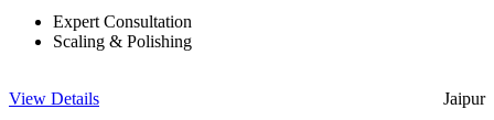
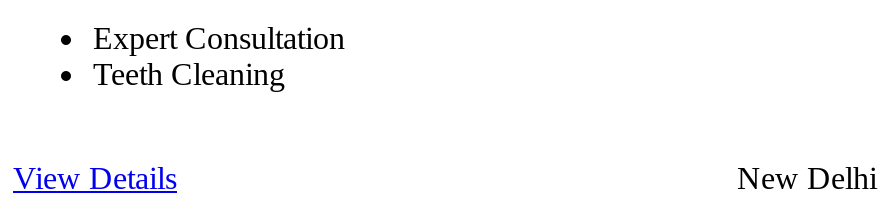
[53,32,192,50] Scaling & Polishing -> [93,57,285,91] Teeth Cleaning
[443,89,485,108] Jaipur -> [737,161,877,195] New Delhi

